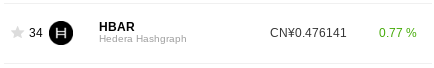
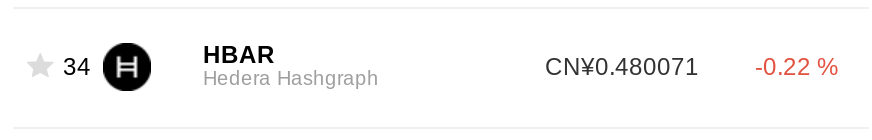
[270,26,417,40] CN¥0.476141 | 0.77 % -> [545,53,839,81] CN¥0.480071 | -0.22 %

